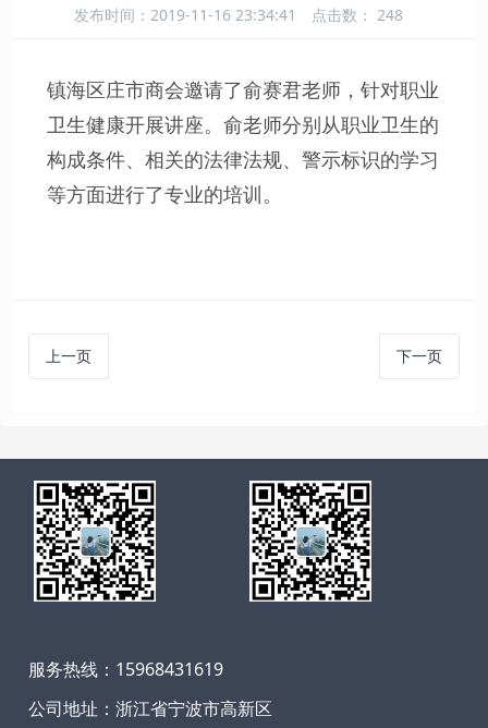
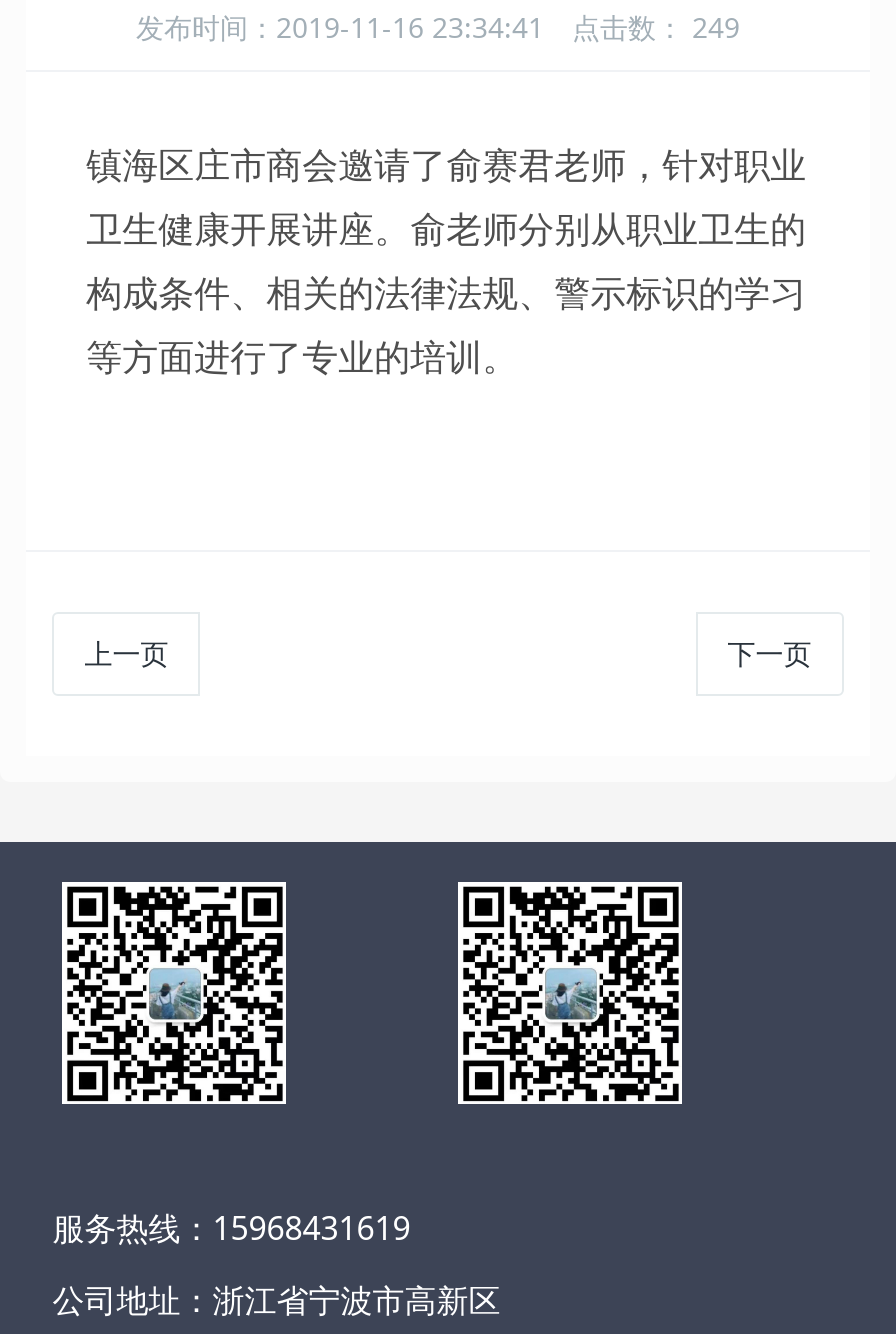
[74,4,403,25] 发布时间：2019-11-16 23:34:41 点击数： 248 -> [136,8,740,46] 发布时间：2019-11-16 23:34:41 点击数： 249

